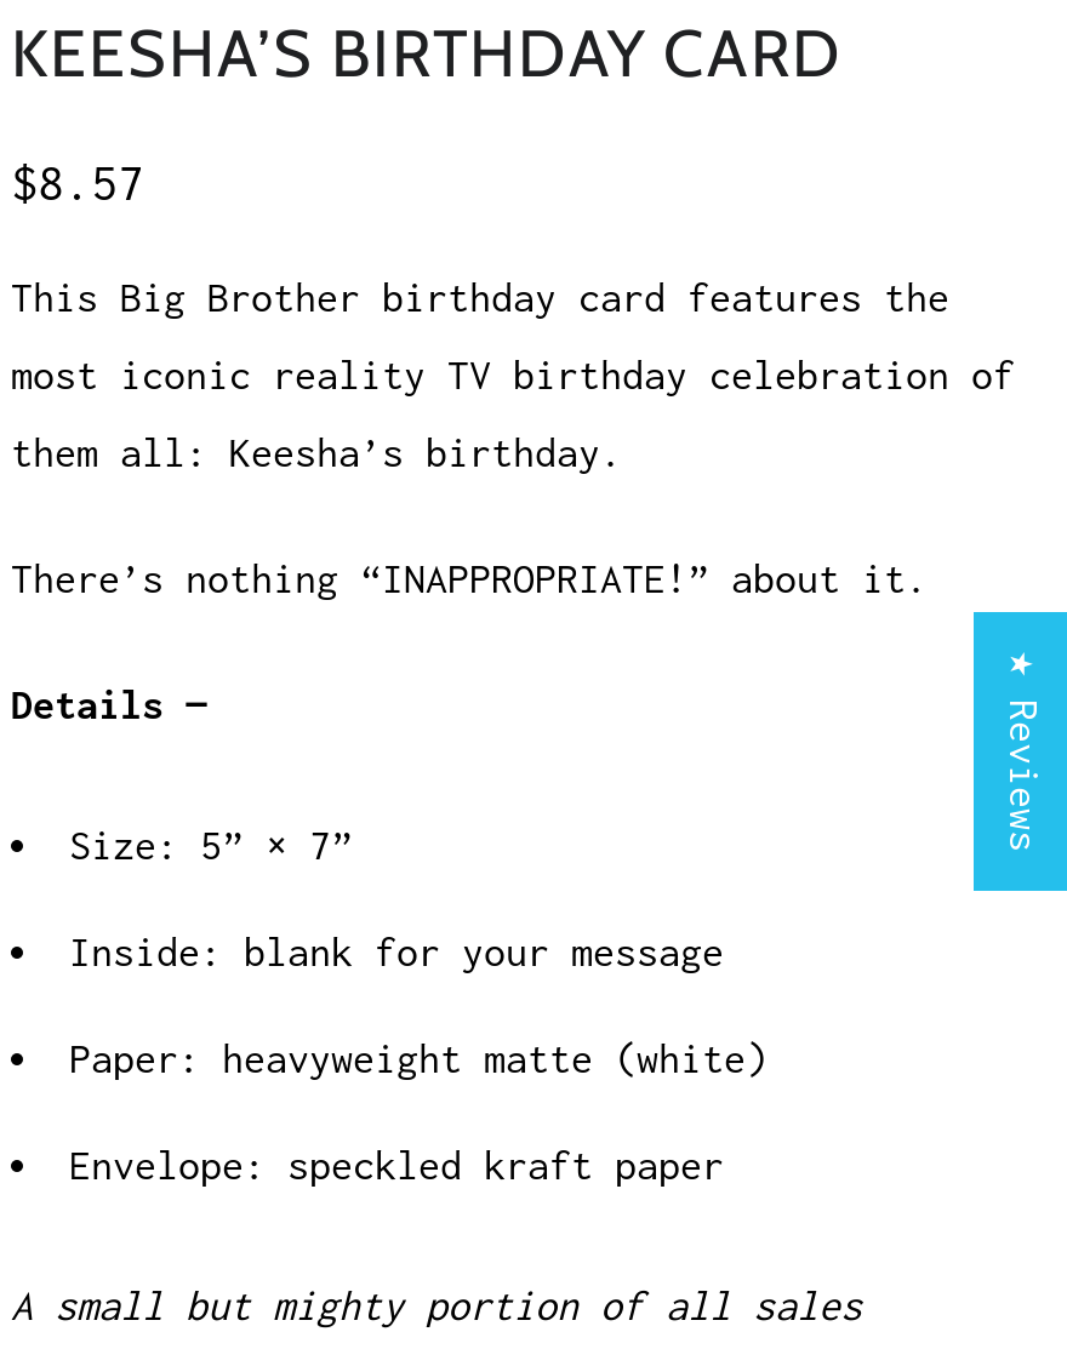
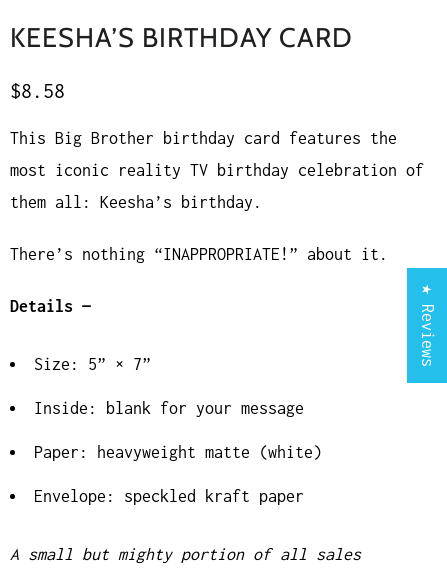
[11,155,144,210] $8.57 -> [10,79,65,102] $8.58

